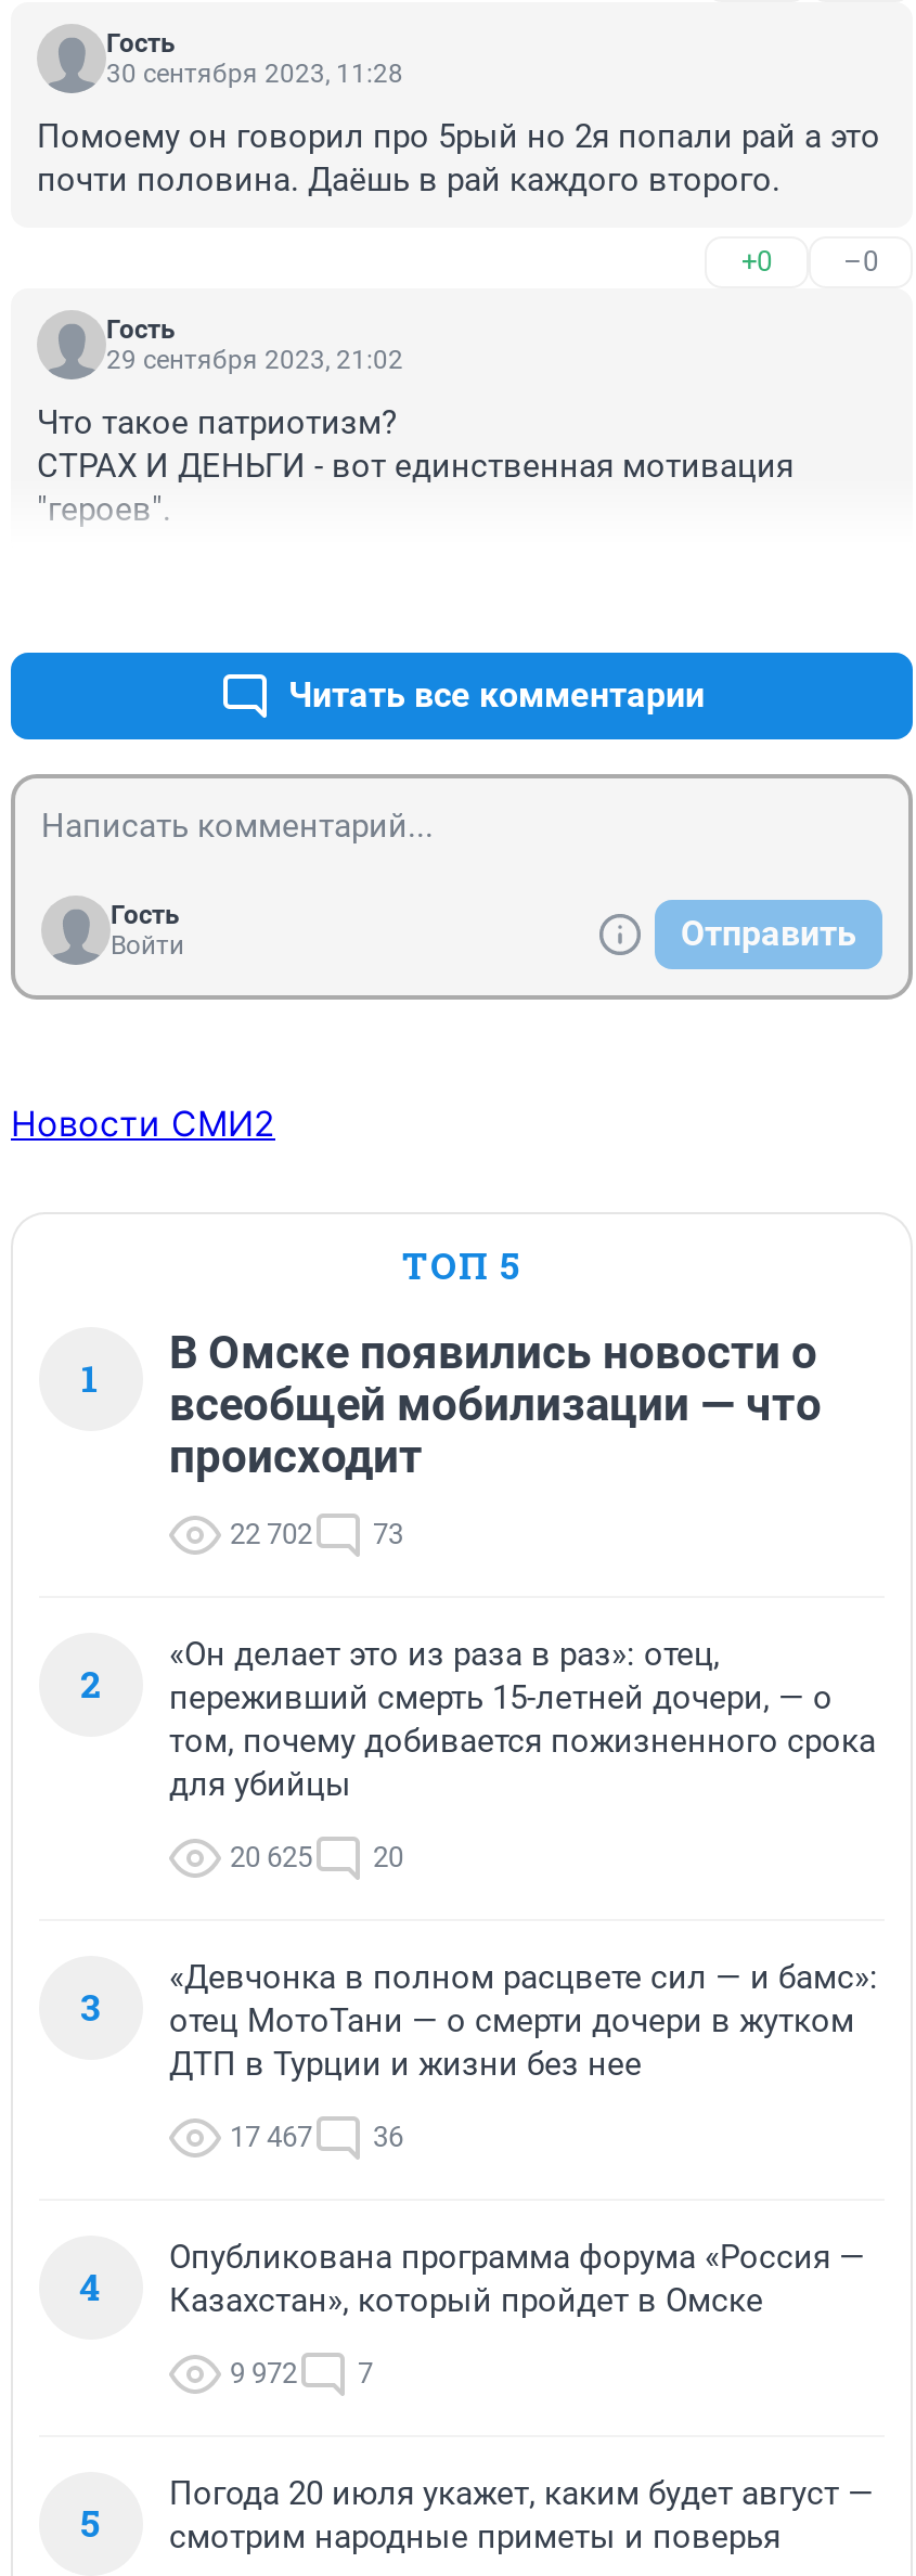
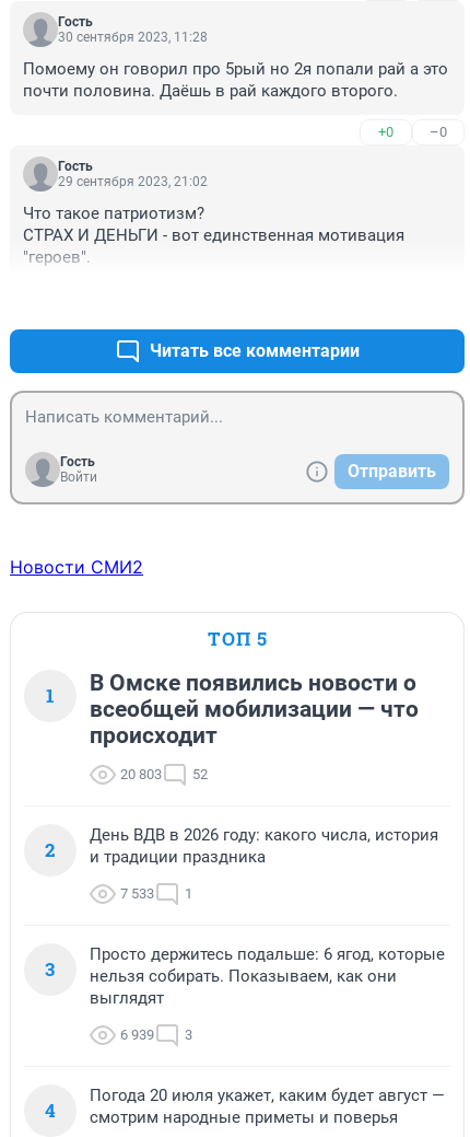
[230,1517,312,1550] 22 702 -> [120,766,162,782] 20 803
[373,1517,403,1550] 73 -> [192,766,208,782] 52
[169,1635,876,1804] «Он делает это из раза в раз»: отец, | переживший смерть 15-летней дочери, — о | том, почему добивается пожизненного срока | для убийцы -> [90,825,438,866] День ВДВ в 2026 году: какого числа, история | и традиции праздника
[230,1840,403,1873] 20 625 | 20 -> [120,885,192,902] 7 533 | 1
[169,1958,878,2083] «Девчонка в полном расцвете сил — и бамс»: | отец МотоТани — о смерти дочери в жутком | ДТП в Турции и жизни без нее -> [90,944,445,1008] Просто держитесь подальше: 6 ягод, которые | нельзя собирать. Показываем, как они | выглядят
[230,2120,403,2153] 17 467 | 36 -> [120,1026,192,1043] 6 939 | 3
[80,2237,865,2547] Опубликована программа форума «Россия — | Казахстан», который пройдет в Омске | 9 972 | 7 | 5 -> none

